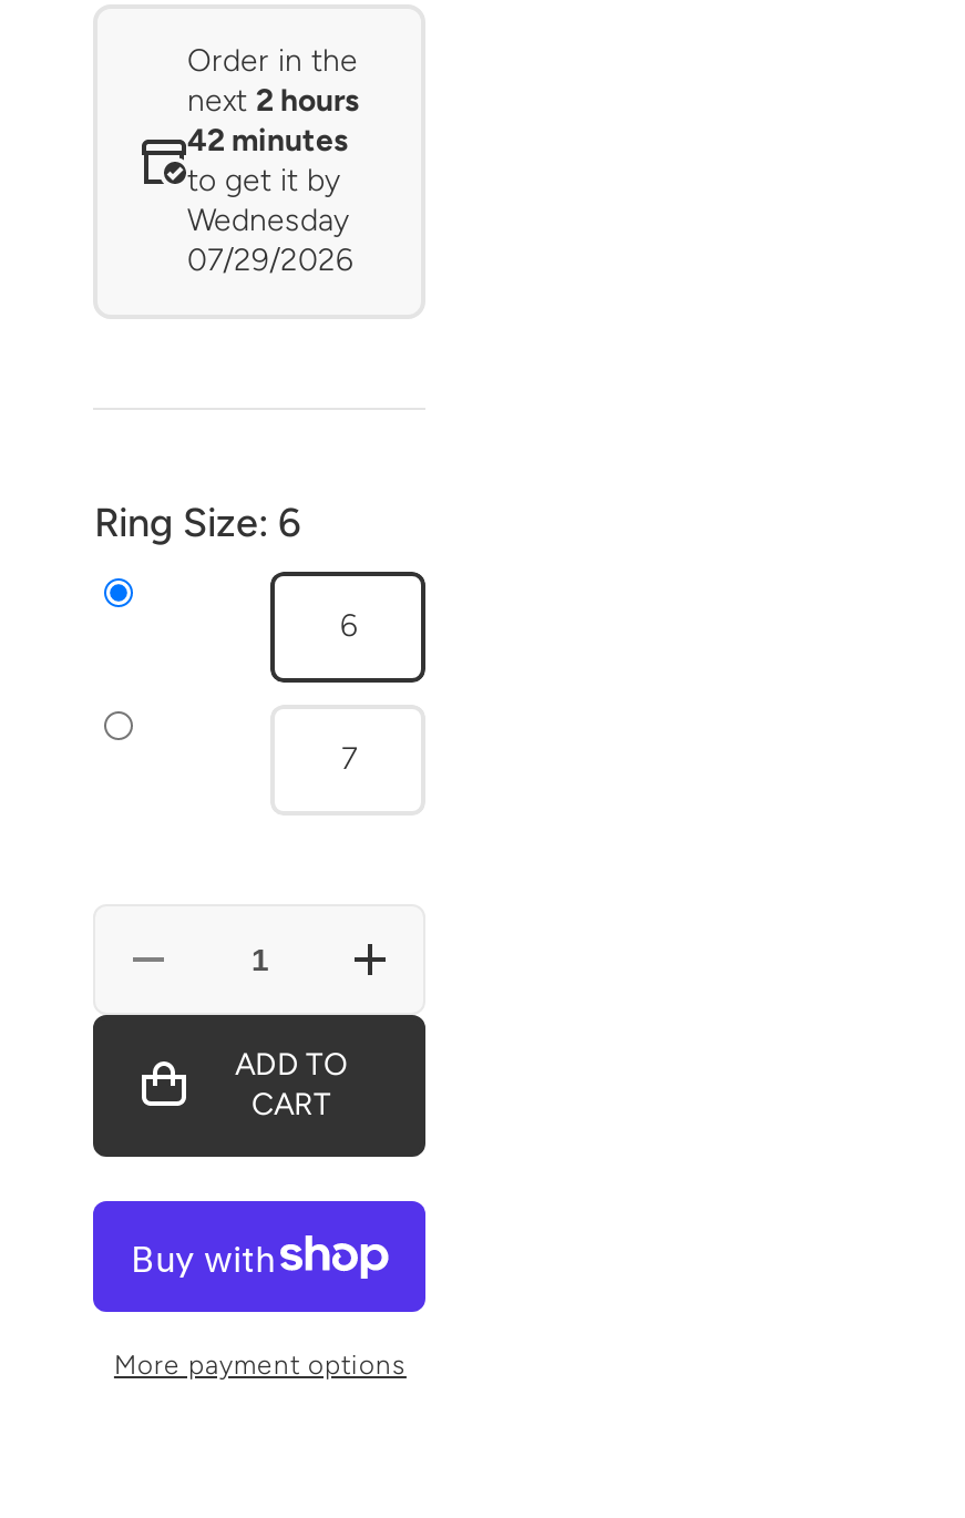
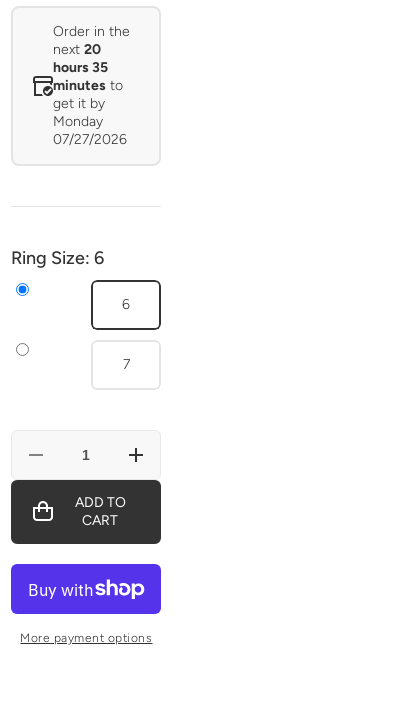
[187,82,360,279] next 2 hours | 42 minutes | to get it by | Wednesday | 07/29/2026 -> [53,41,127,148] next 20 | hours 35 | minutes to | get it by | Monday | 07/27/2026

